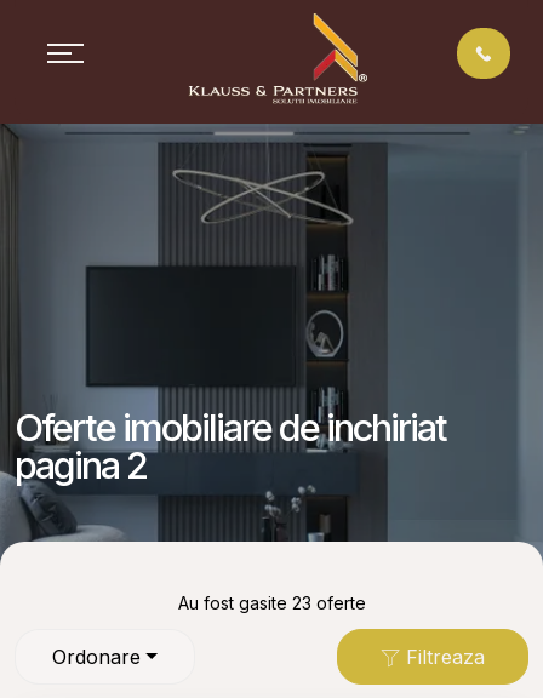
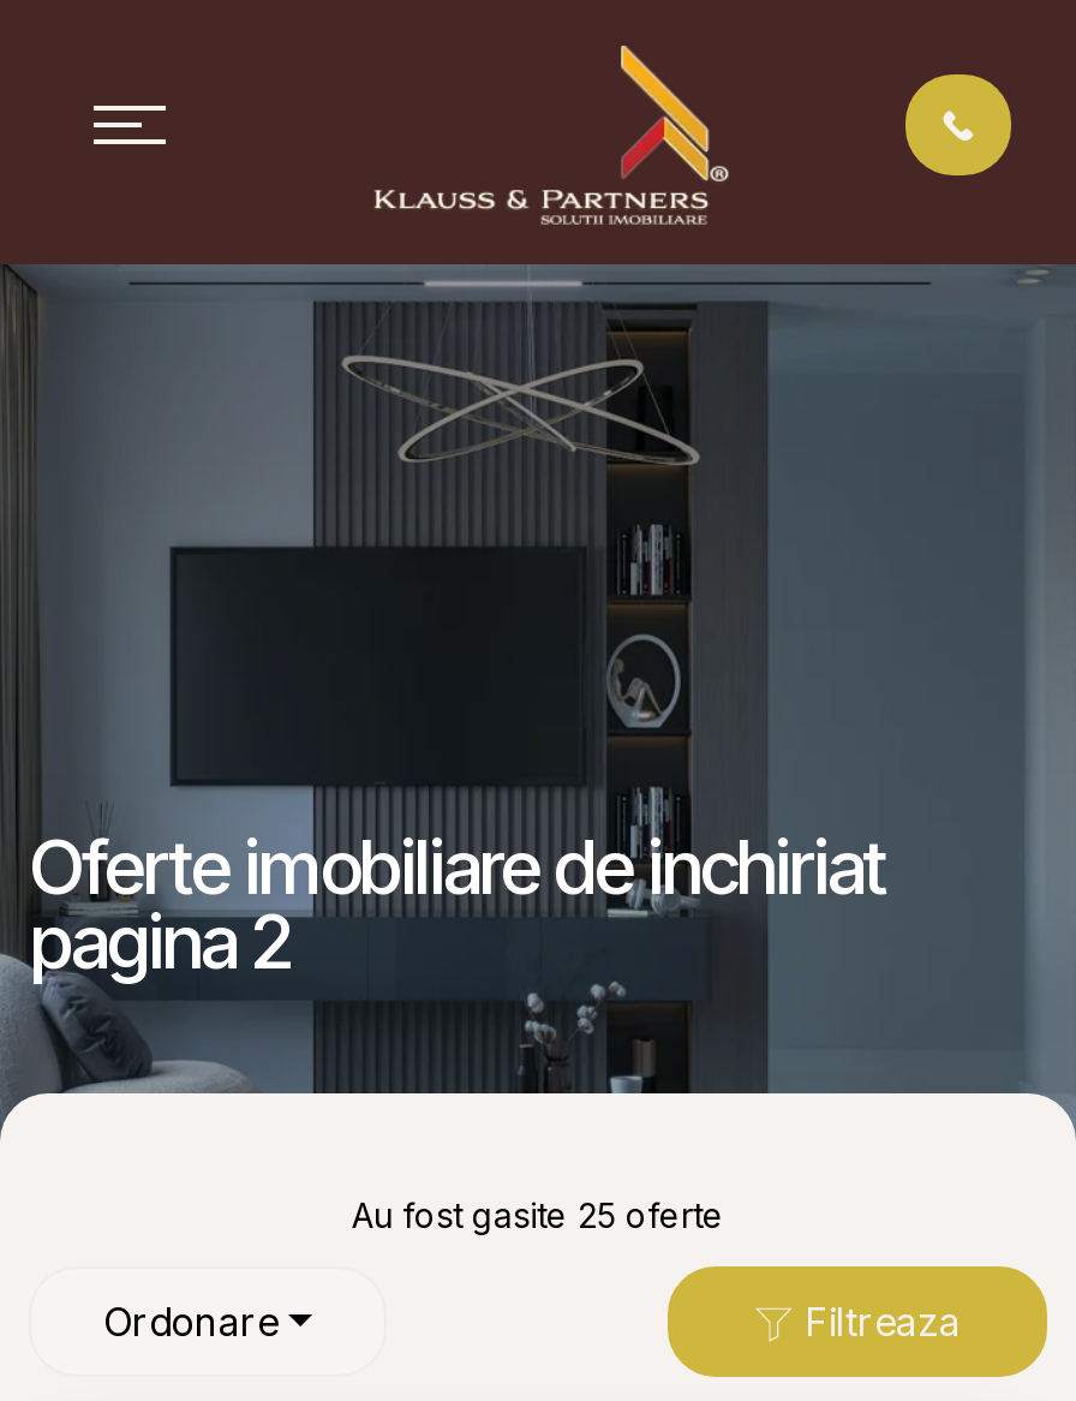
[178,593,365,613] Au fost gasite 23 oferte -> [352,1194,724,1235] Au fost gasite 25 oferte

